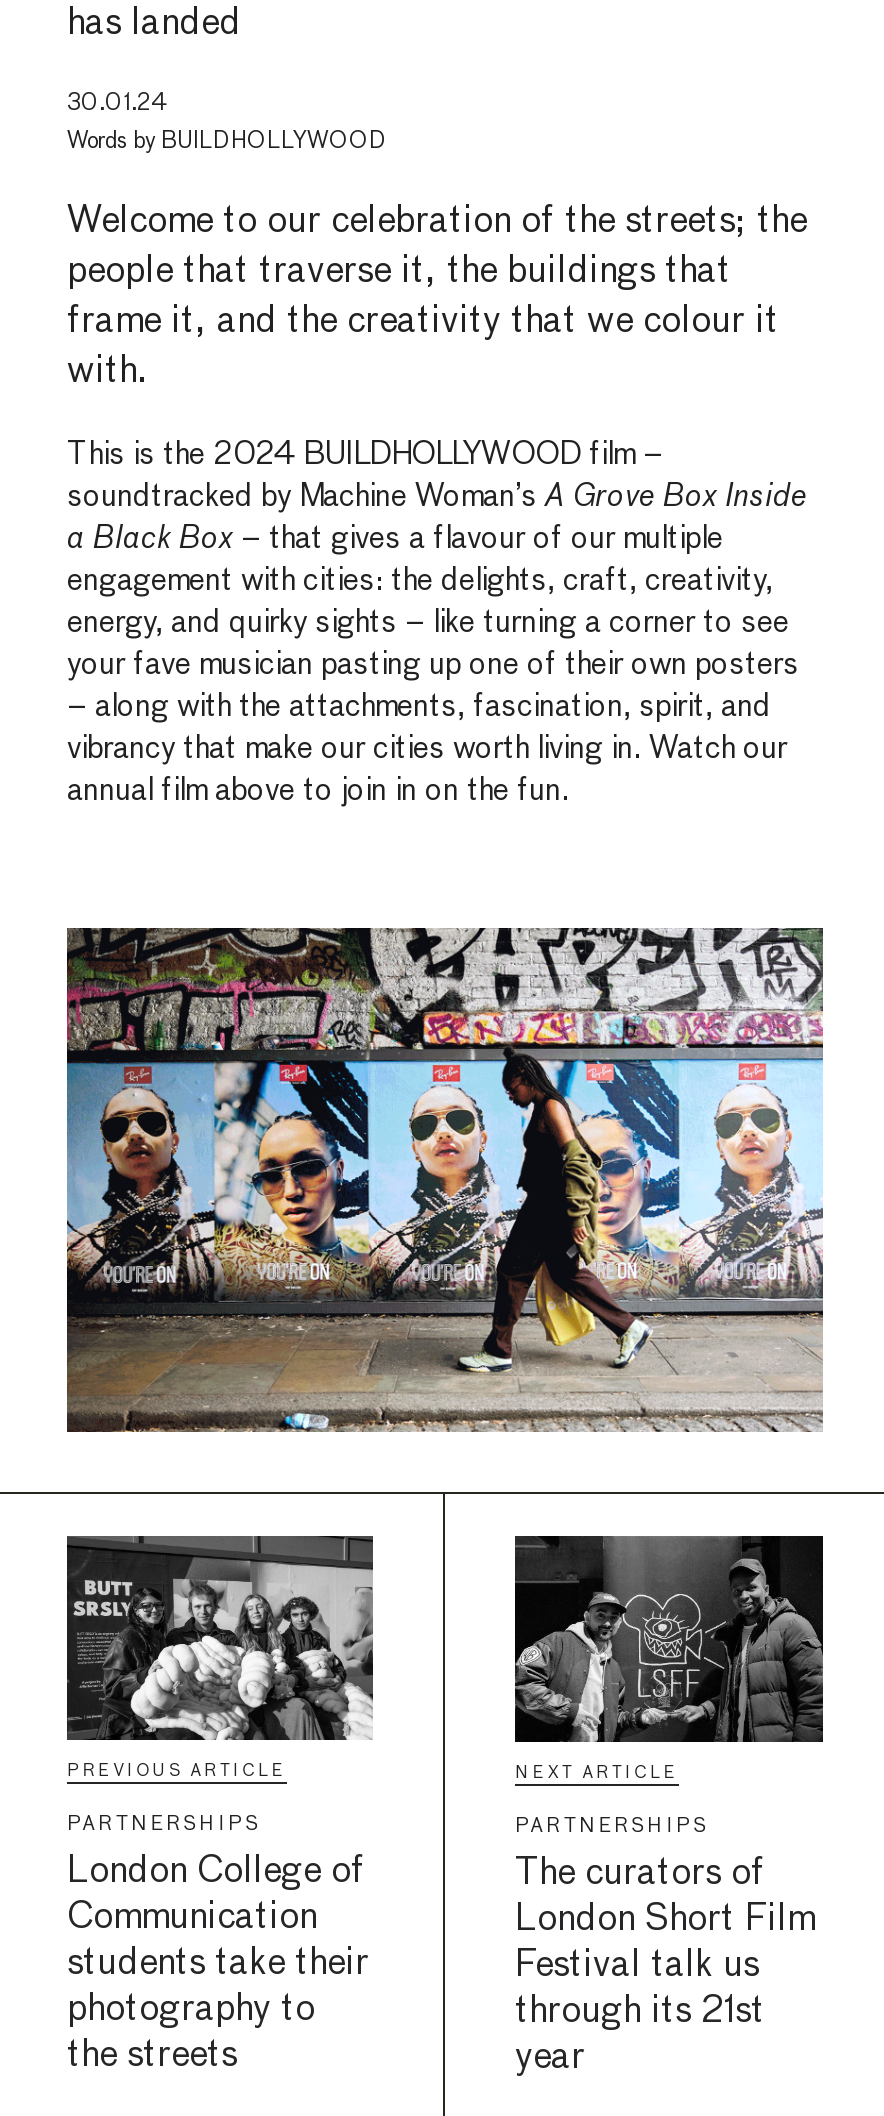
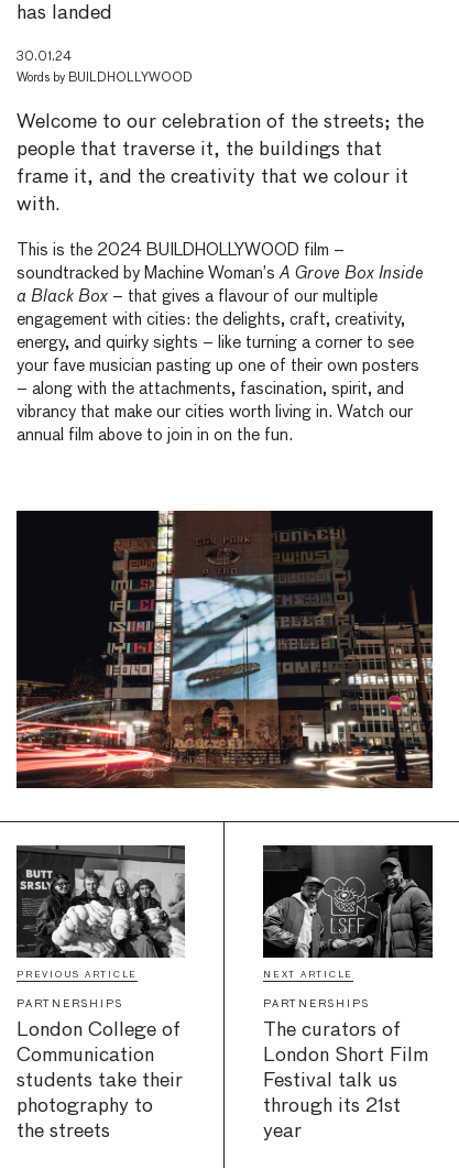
[65,926,825,1434] [image] -> [15,510,434,789] [image]

